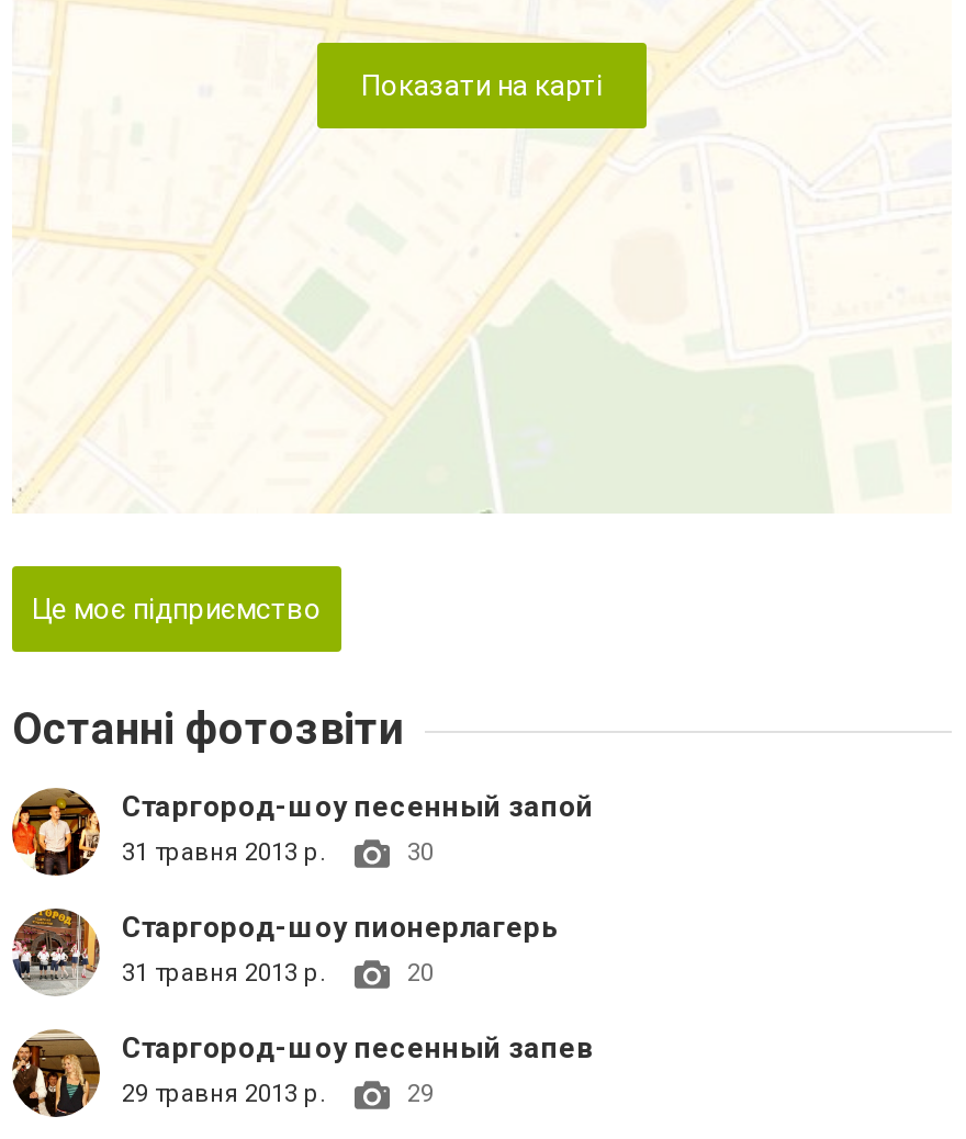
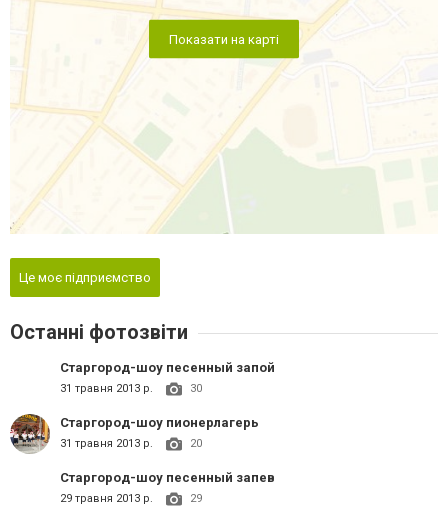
[10,786,102,878] [image] -> none
[10,1027,102,1119] [image] -> none

